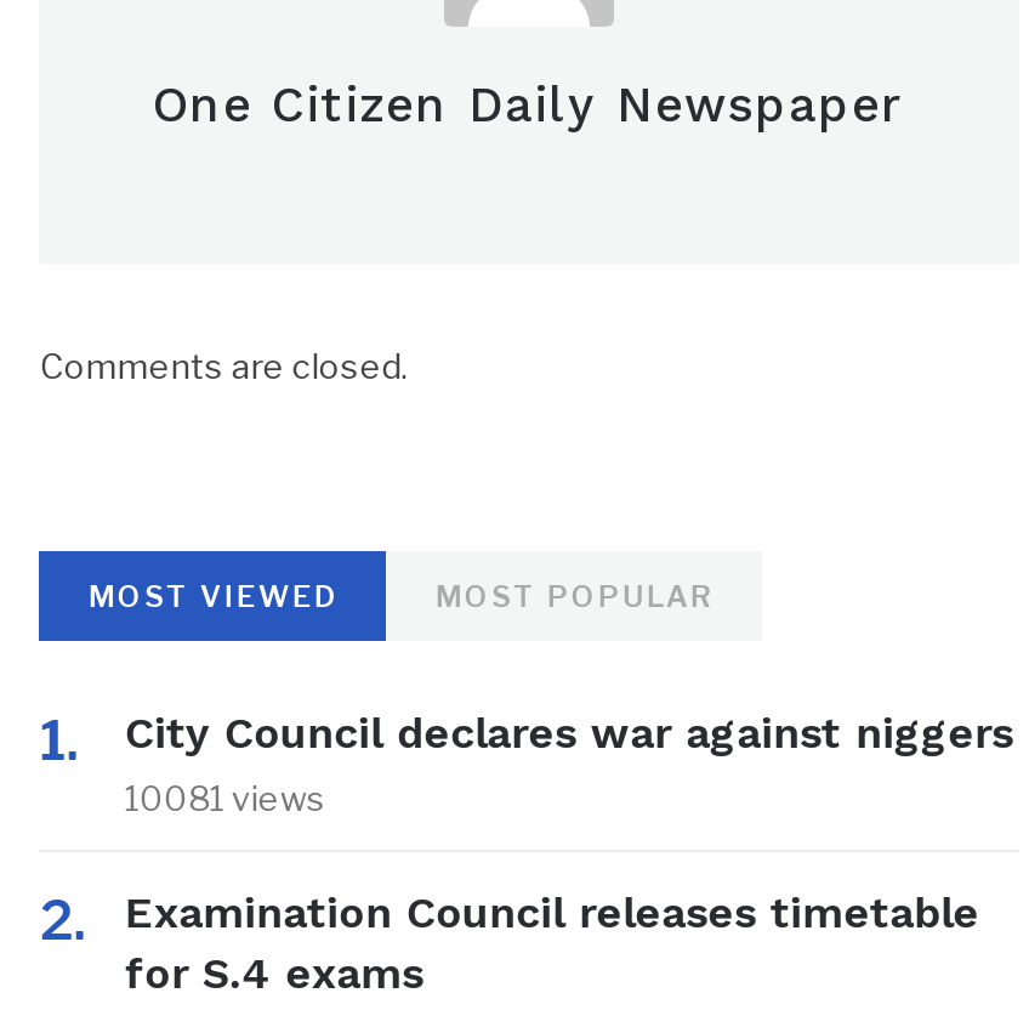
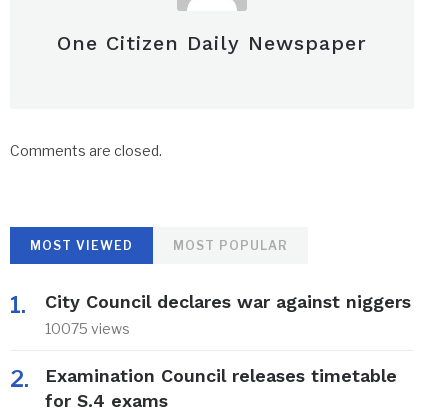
[125,777,326,819] 10081 views -> [45,320,130,337] 10075 views

